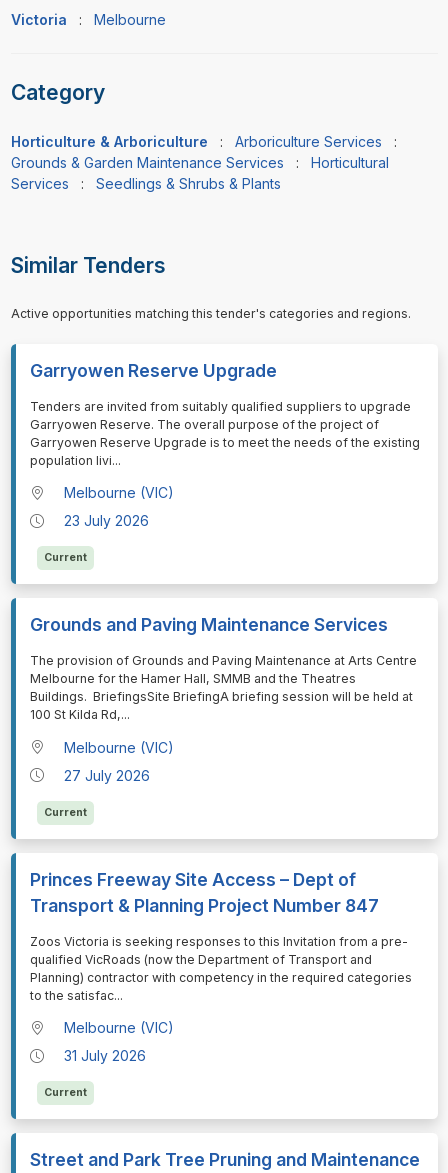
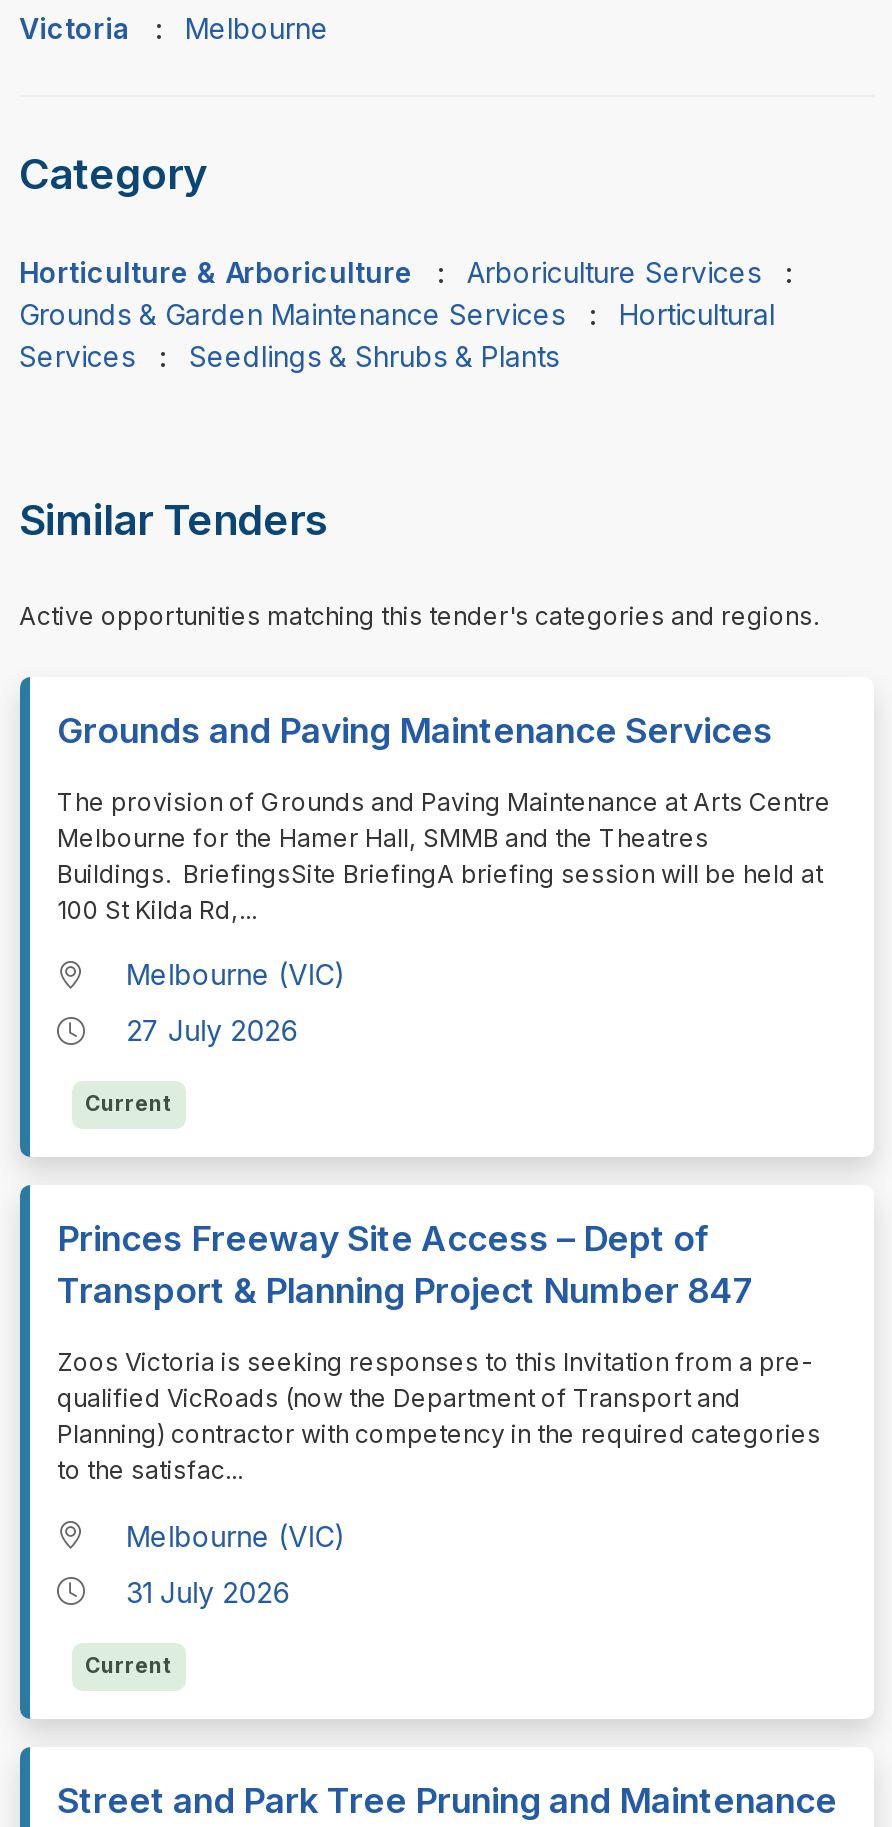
[29,360,419,564] Garryowen Reserve Upgrade | Tenders are invited from suitably qualified suppliers to upgrade | Garryowen Reserve. The overall purpose of the project of | Garryowen Reserve Upgrade is to meet the needs of the existing | population livi... | Melbourne (VIC) | 23 July 2026 | Current -> none

